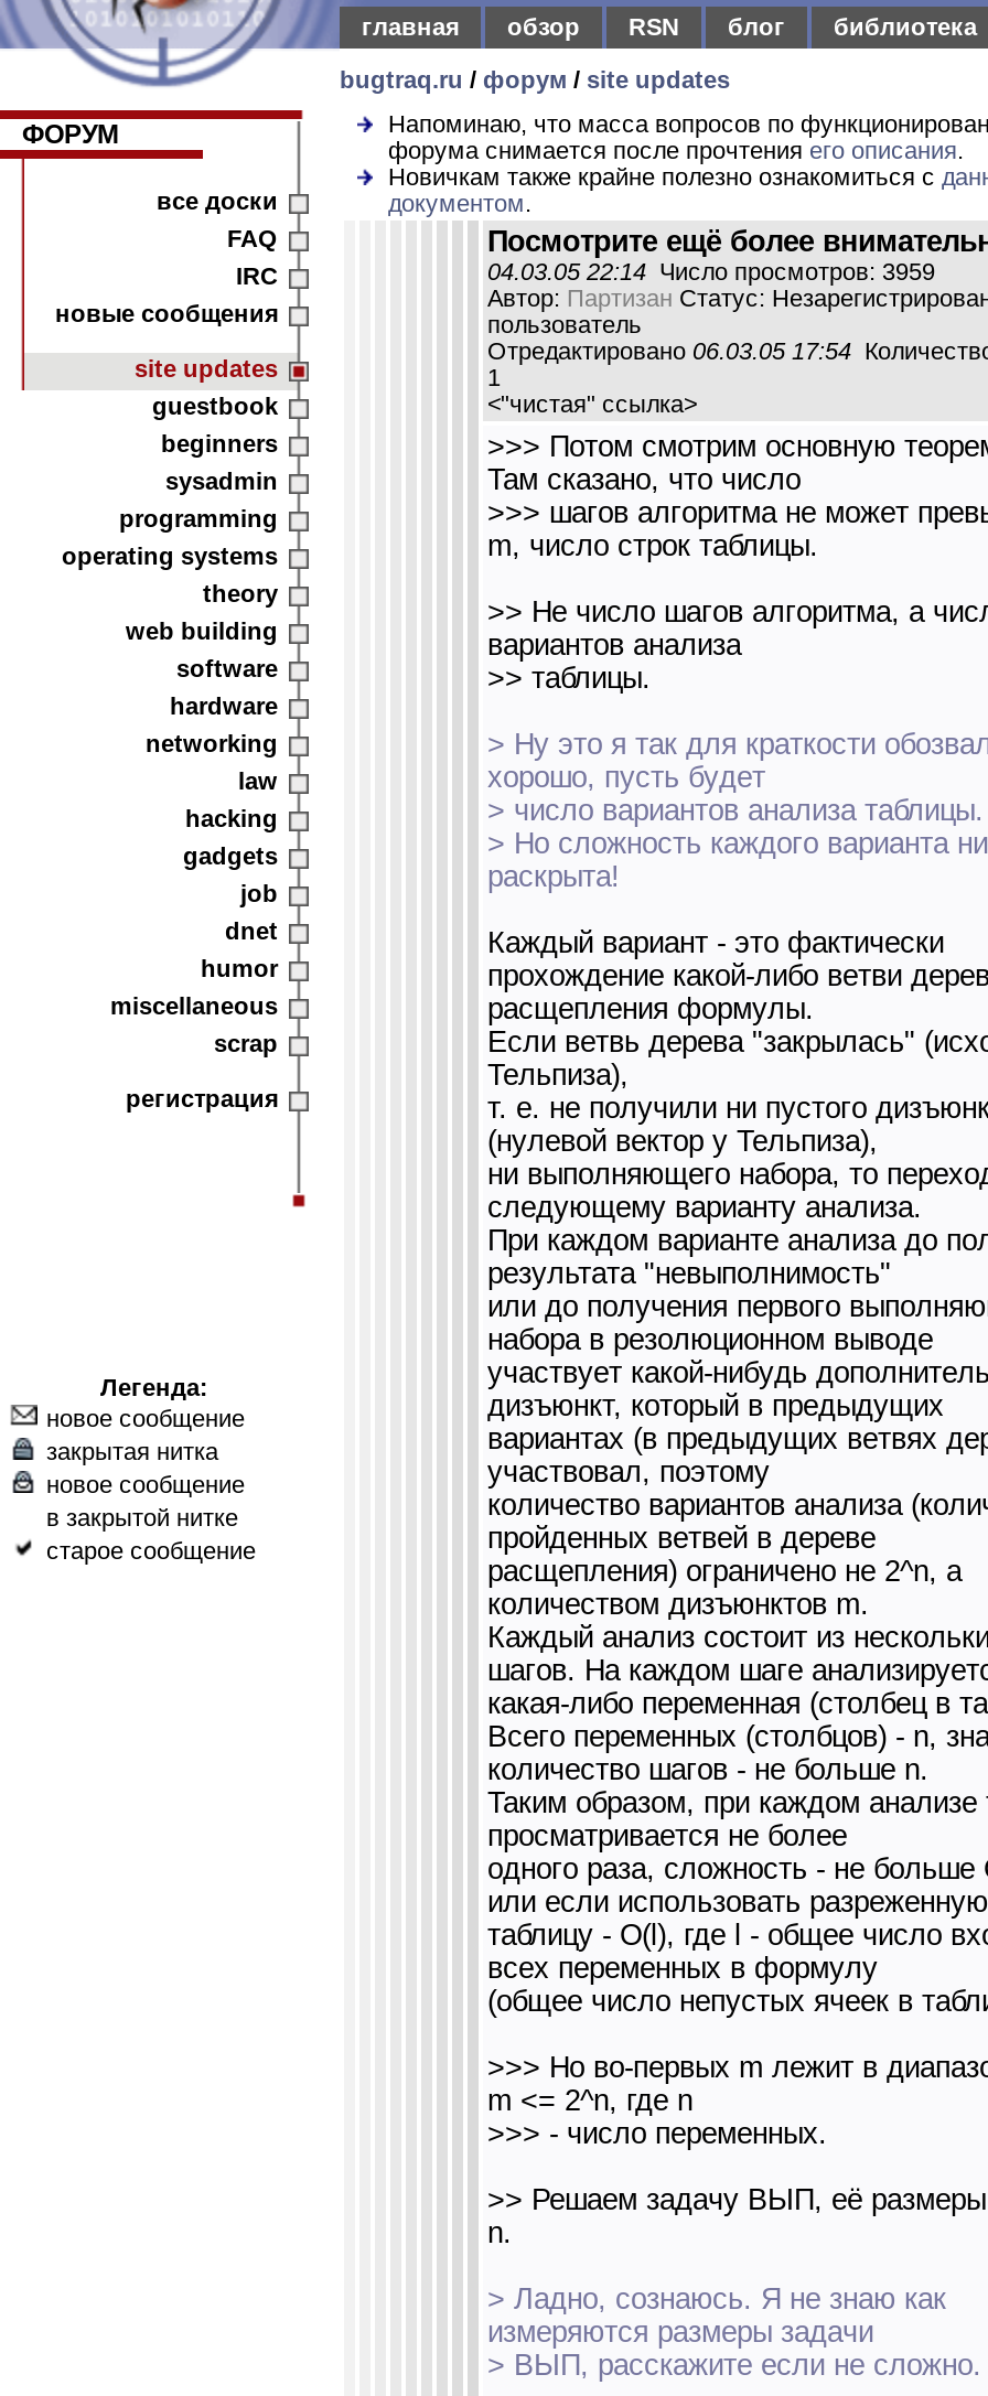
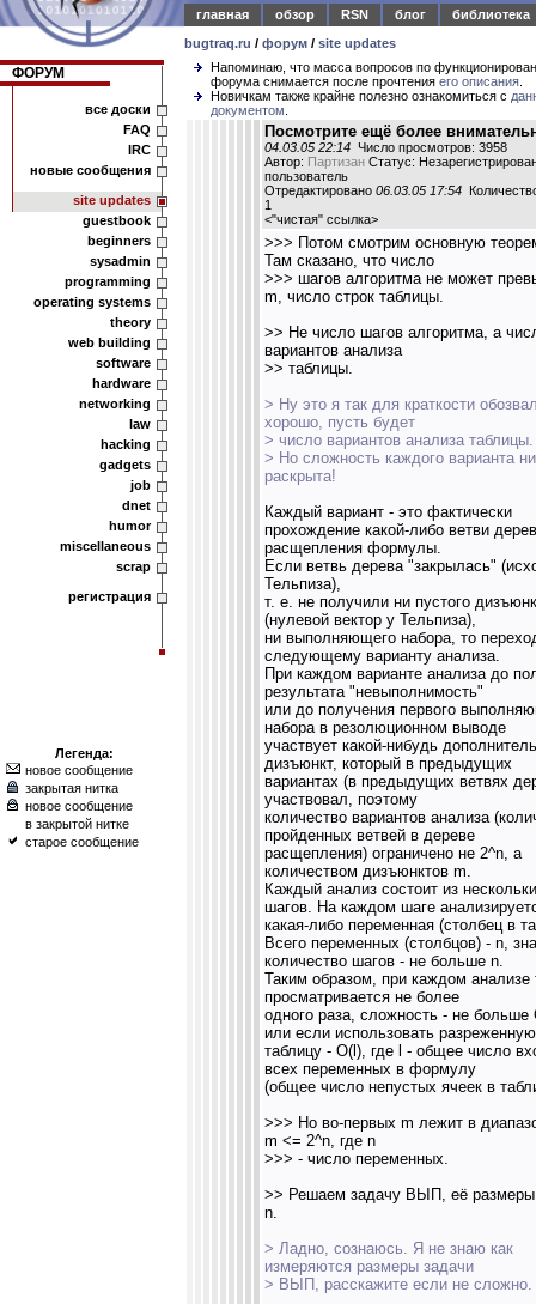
[487,258,935,284] 04.03.05 22:14 Число просмотров: 3959 -> [264,140,507,154] 04.03.05 22:14 Число просмотров: 3958

